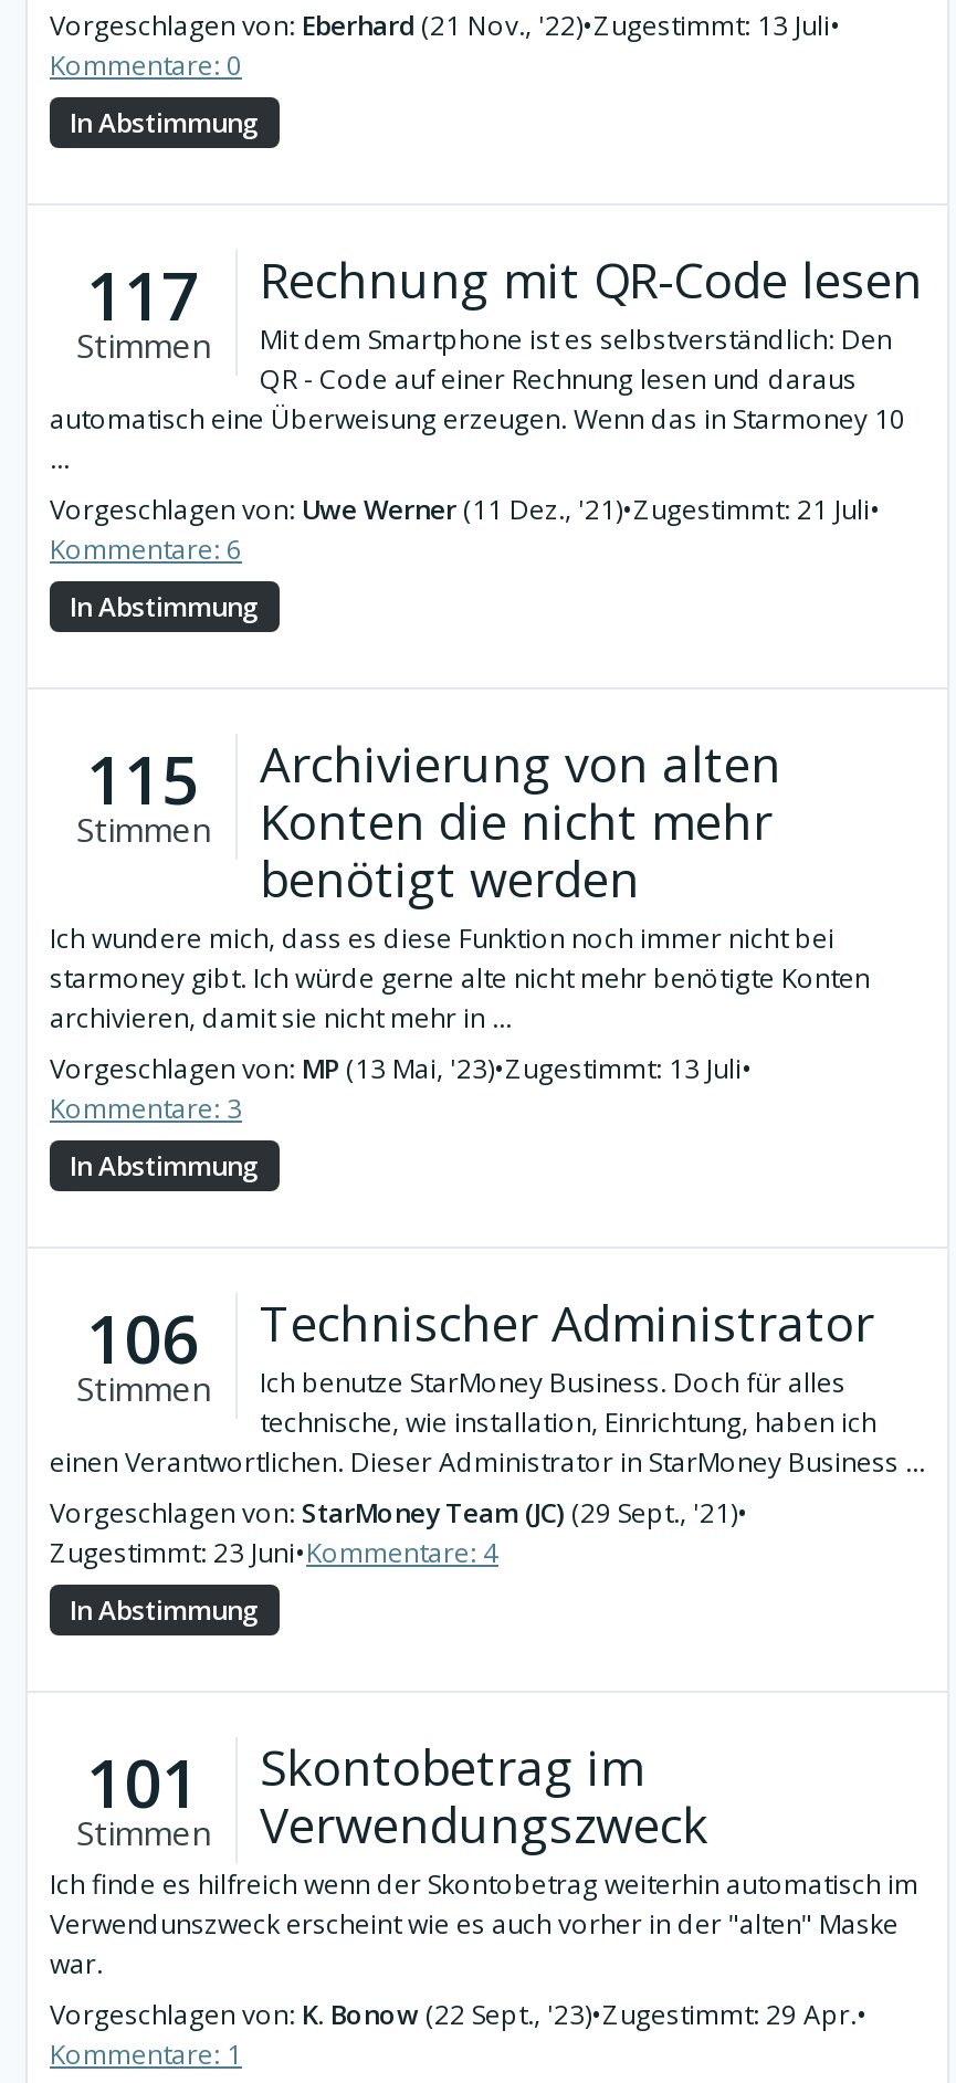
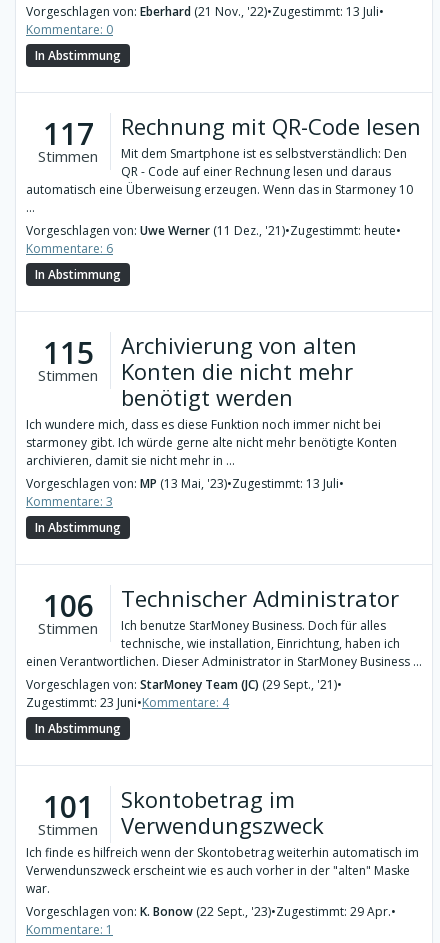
[50,491,881,528] Vorgeschlagen von: Uwe Werner (11 Dez., '21) •Zugestimmt: 21 Juli• -> [26,222,401,239] Vorgeschlagen von: Uwe Werner (11 Dez., '21) •Zugestimmt: heute•

